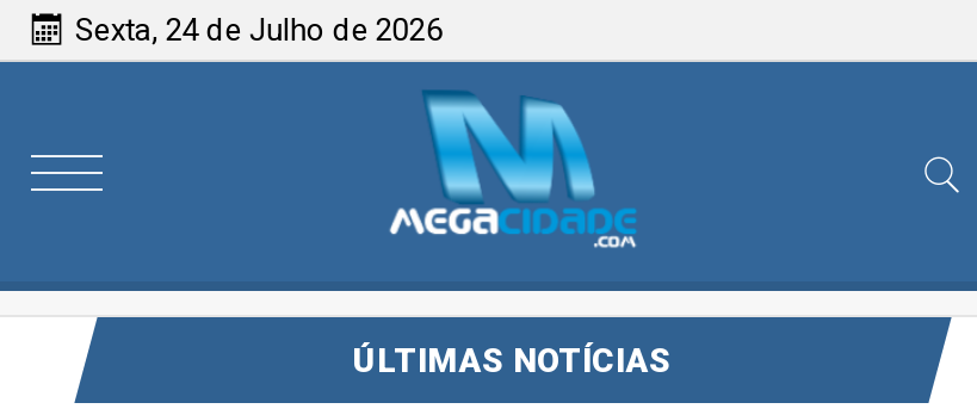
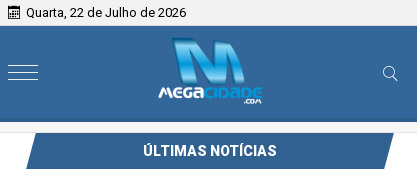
[75,12,442,48] Sexta, 24 de Julho de 2026 -> [26,5,186,20] Quarta, 22 de Julho de 2026

